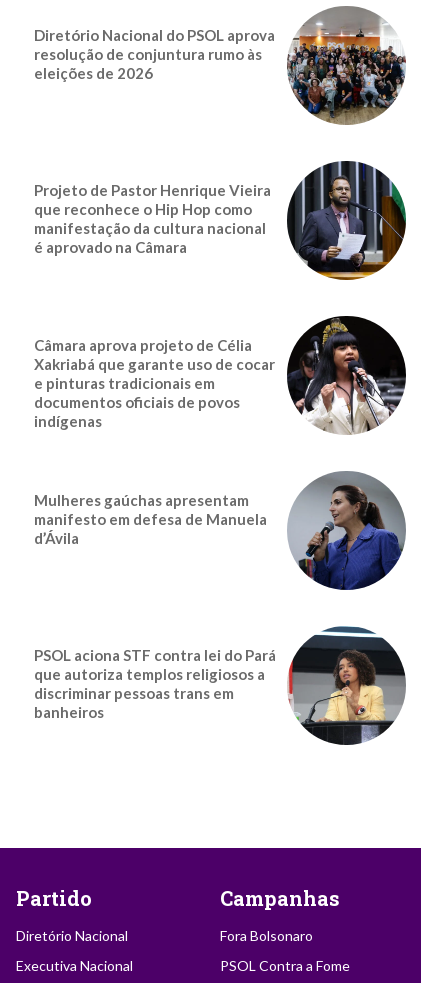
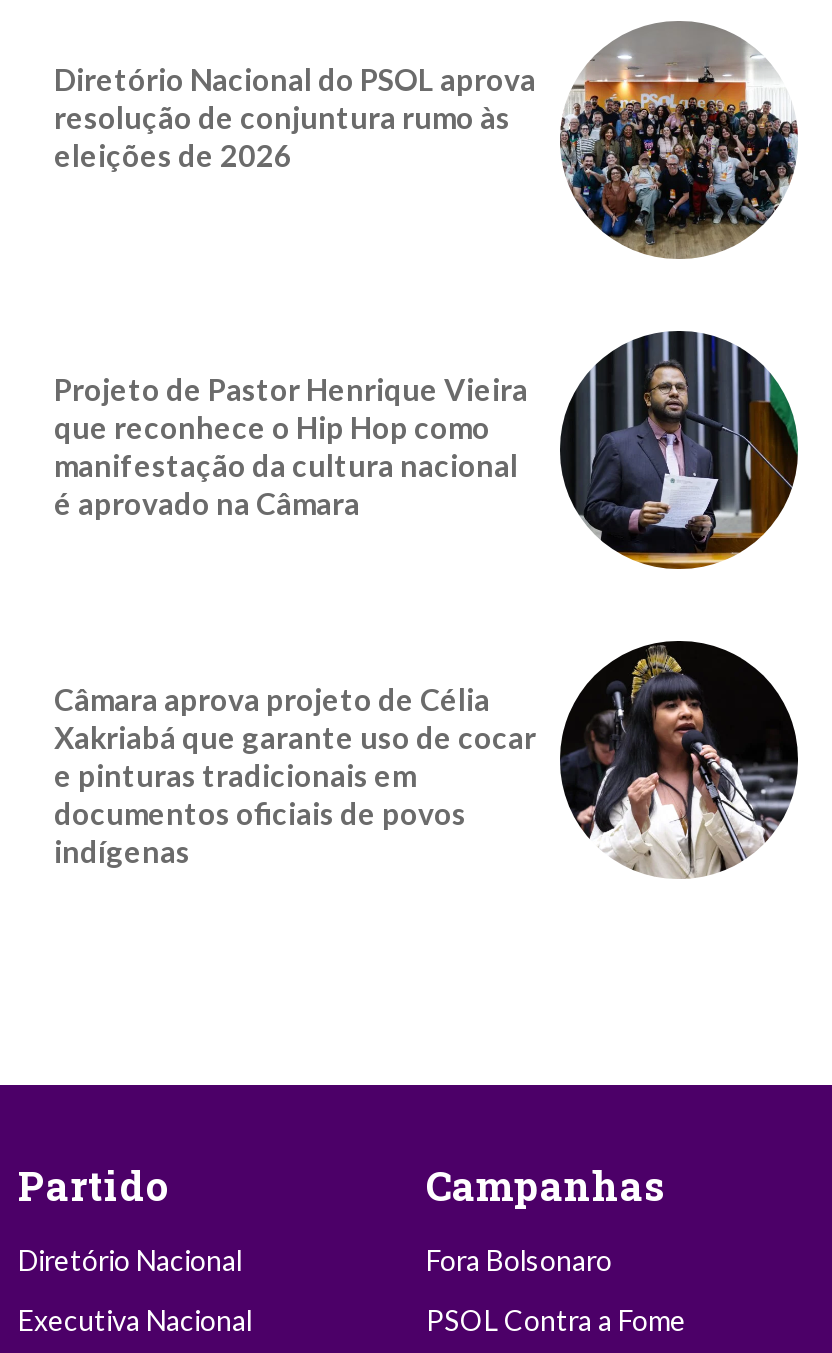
[34,471,406,591] [image] | Mulheres gaúchas apresentam | manifesto em defesa de Manuela | d’Ávila -> none
[34,626,405,746] [image] | PSOL aciona STF contra lei do Pará | que autoriza templos religiosos a | discriminar pessoas trans em | banheiros -> none

